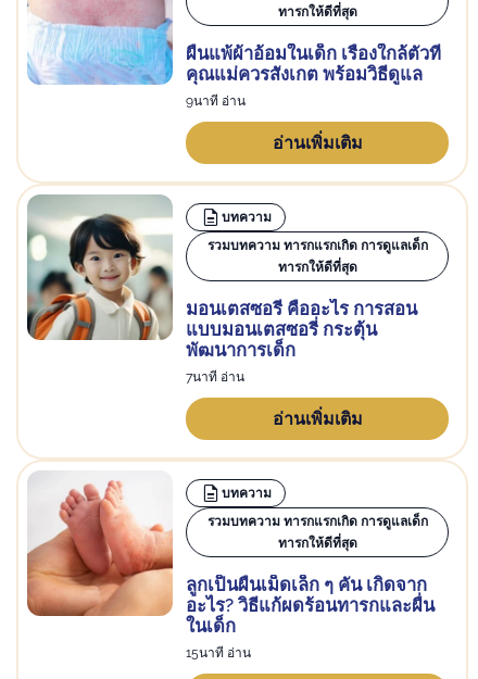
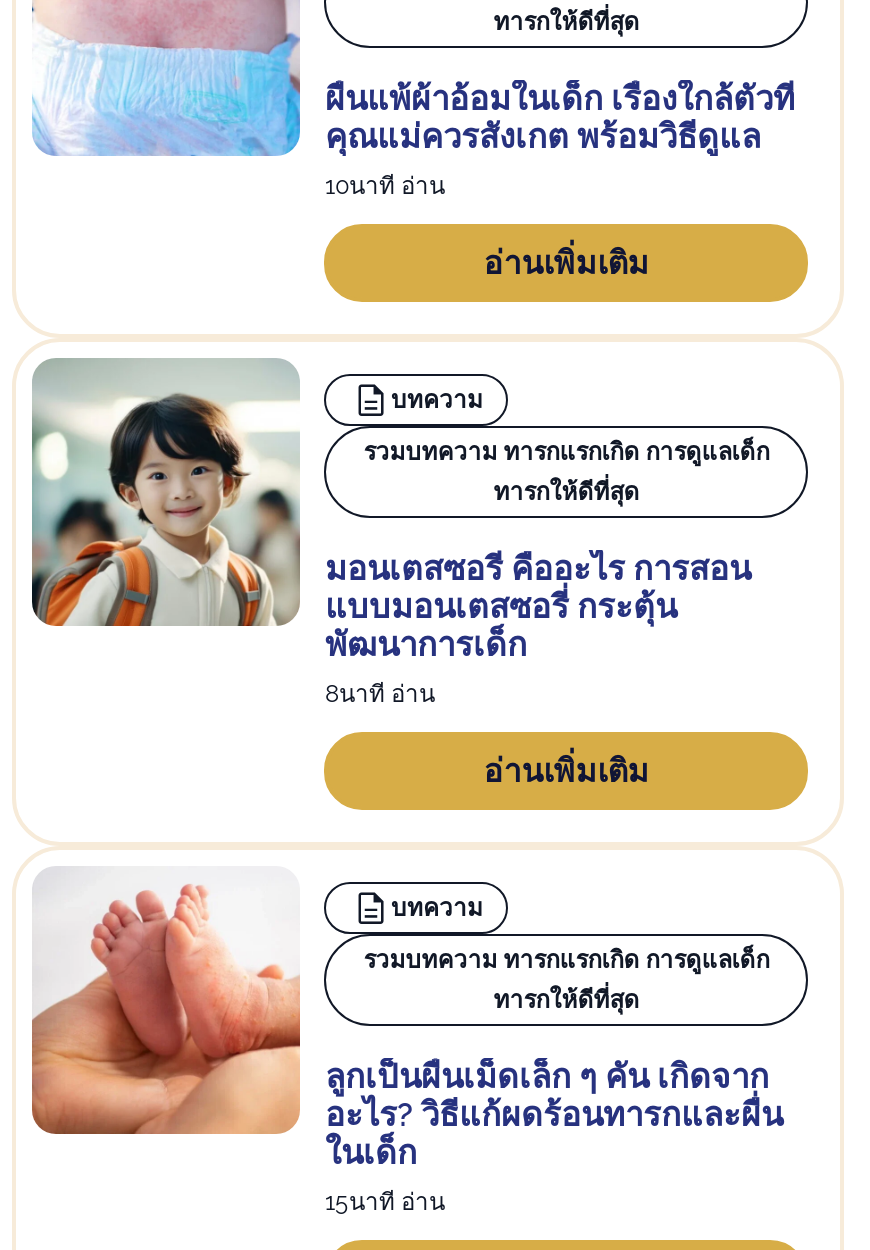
[186,93,246,109] 9นาที อ่าน -> [325,172,445,200] 10นาที อ่าน
[186,369,245,385] 7นาที อ่าน -> [325,680,435,708] 8นาที อ่าน

